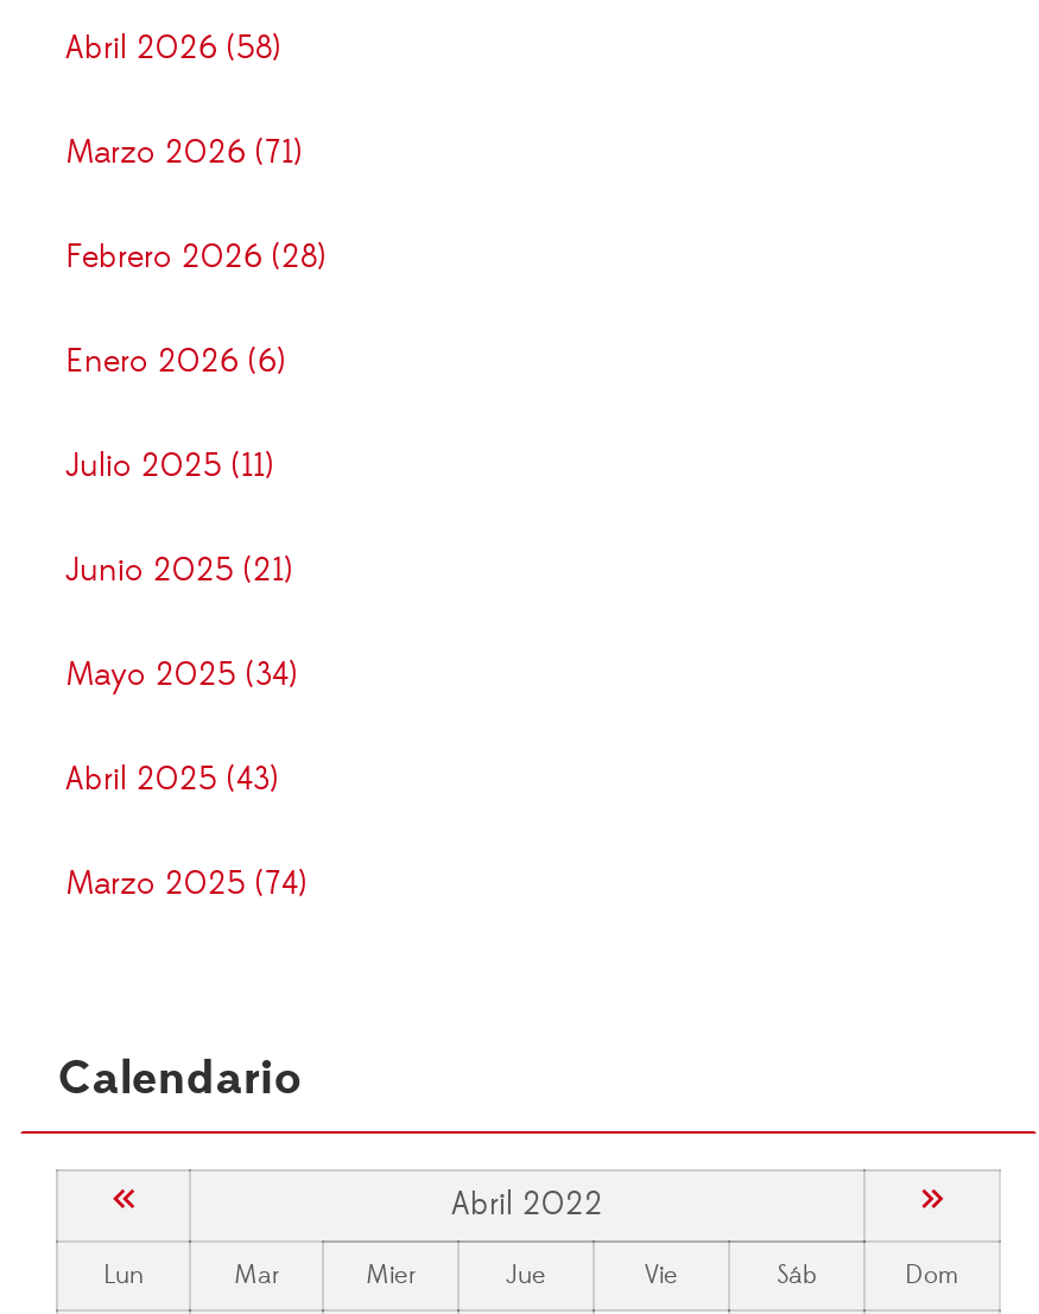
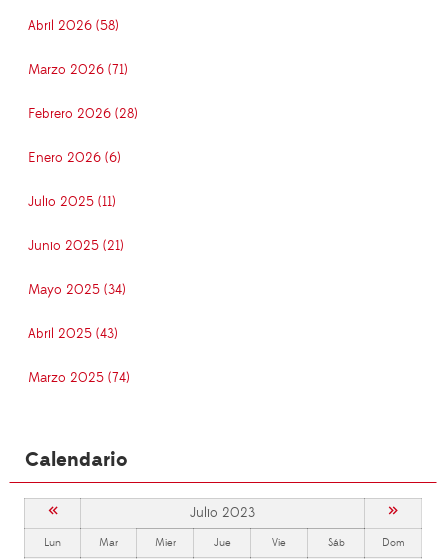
[451,1184,603,1227] Abril 2022 -> [190,504,255,522] Julio 2023

